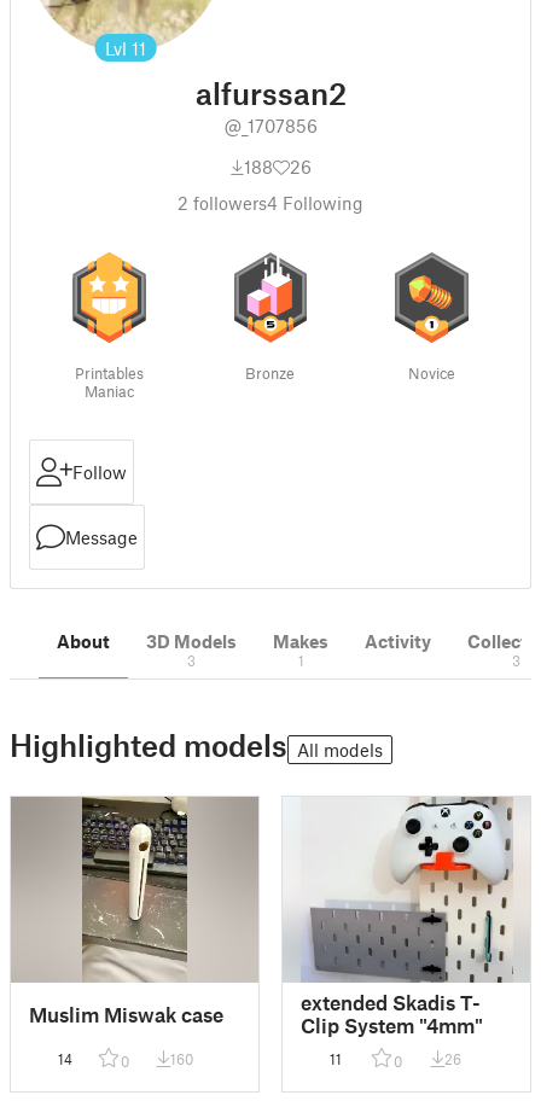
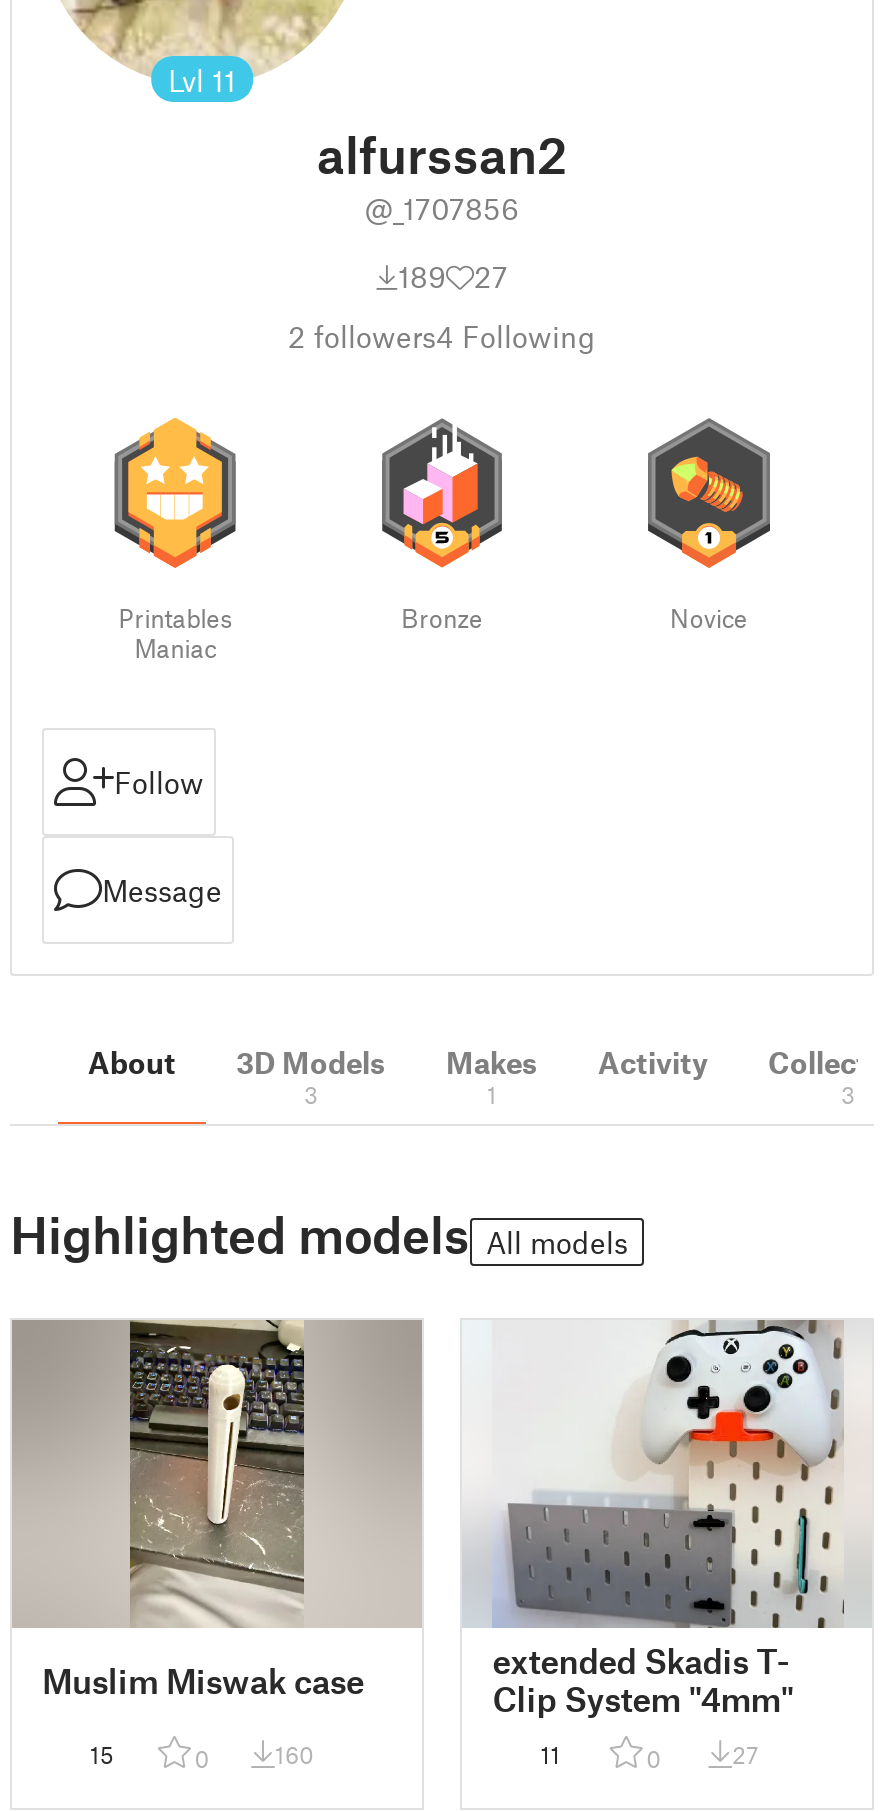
[243,156,272,177] 188 -> [398,258,446,294] 189
[289,156,311,177] 26 -> [474,258,508,294] 27
[58,1051,72,1067] 14 -> [90,1740,114,1768] 15
[445,1051,462,1067] 26 -> [732,1740,758,1768] 27

